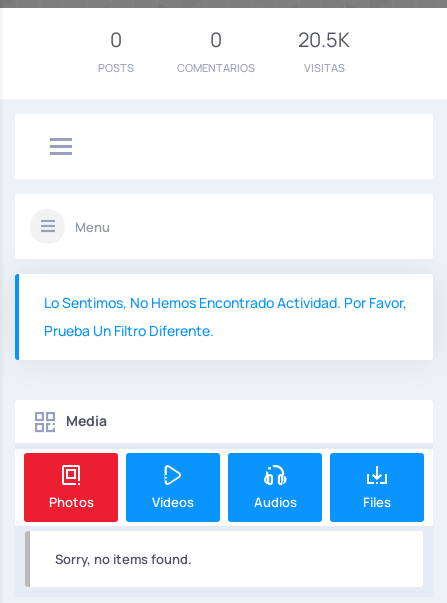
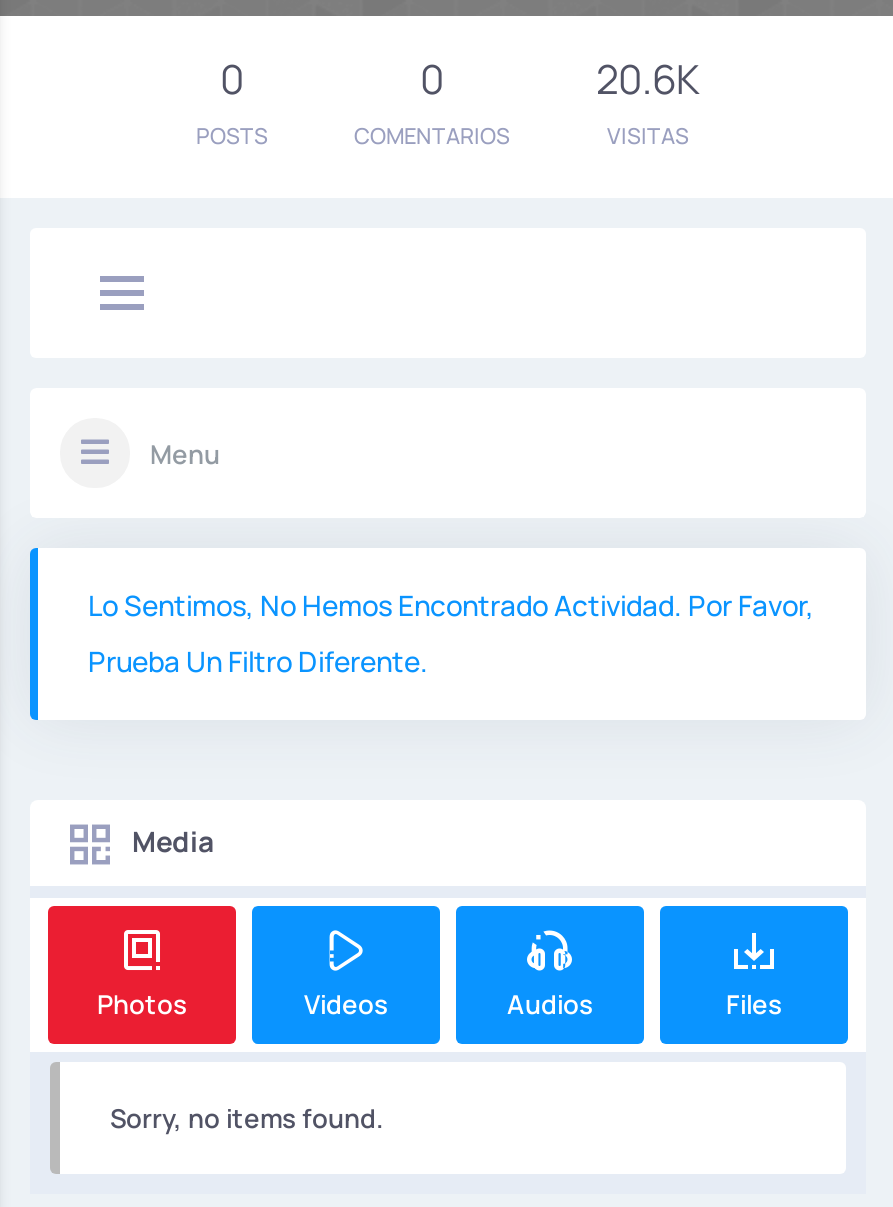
[298,26,350,53] 20.5K -> [596,52,700,106] 20.6K

